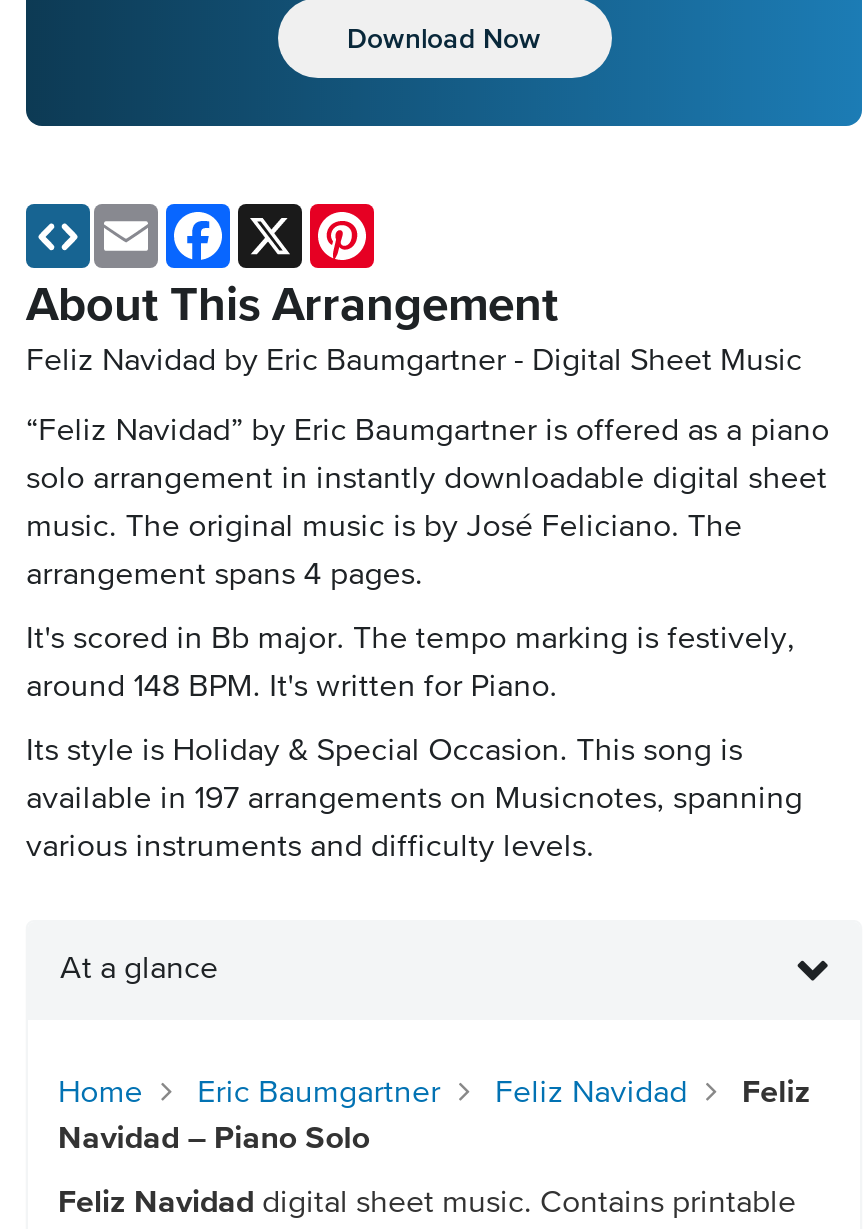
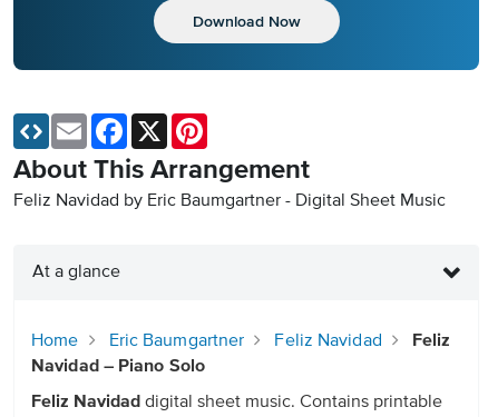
[26,417,829,865] “Feliz Navidad” by Eric Baumgartner is offered as a piano | solo arrangement in instantly downloadable digital sheet | music. The original music is by José Feliciano. The | arrangement spans 4 pages. | It's scored in Bb major. The tempo marking is festively, | around 148 BPM. It's written for Piano. | Its style is Holiday & Special Occasion. This song is | available in 197 arrangements on Musicnotes, spanning | various instruments and difficulty levels. -> none

